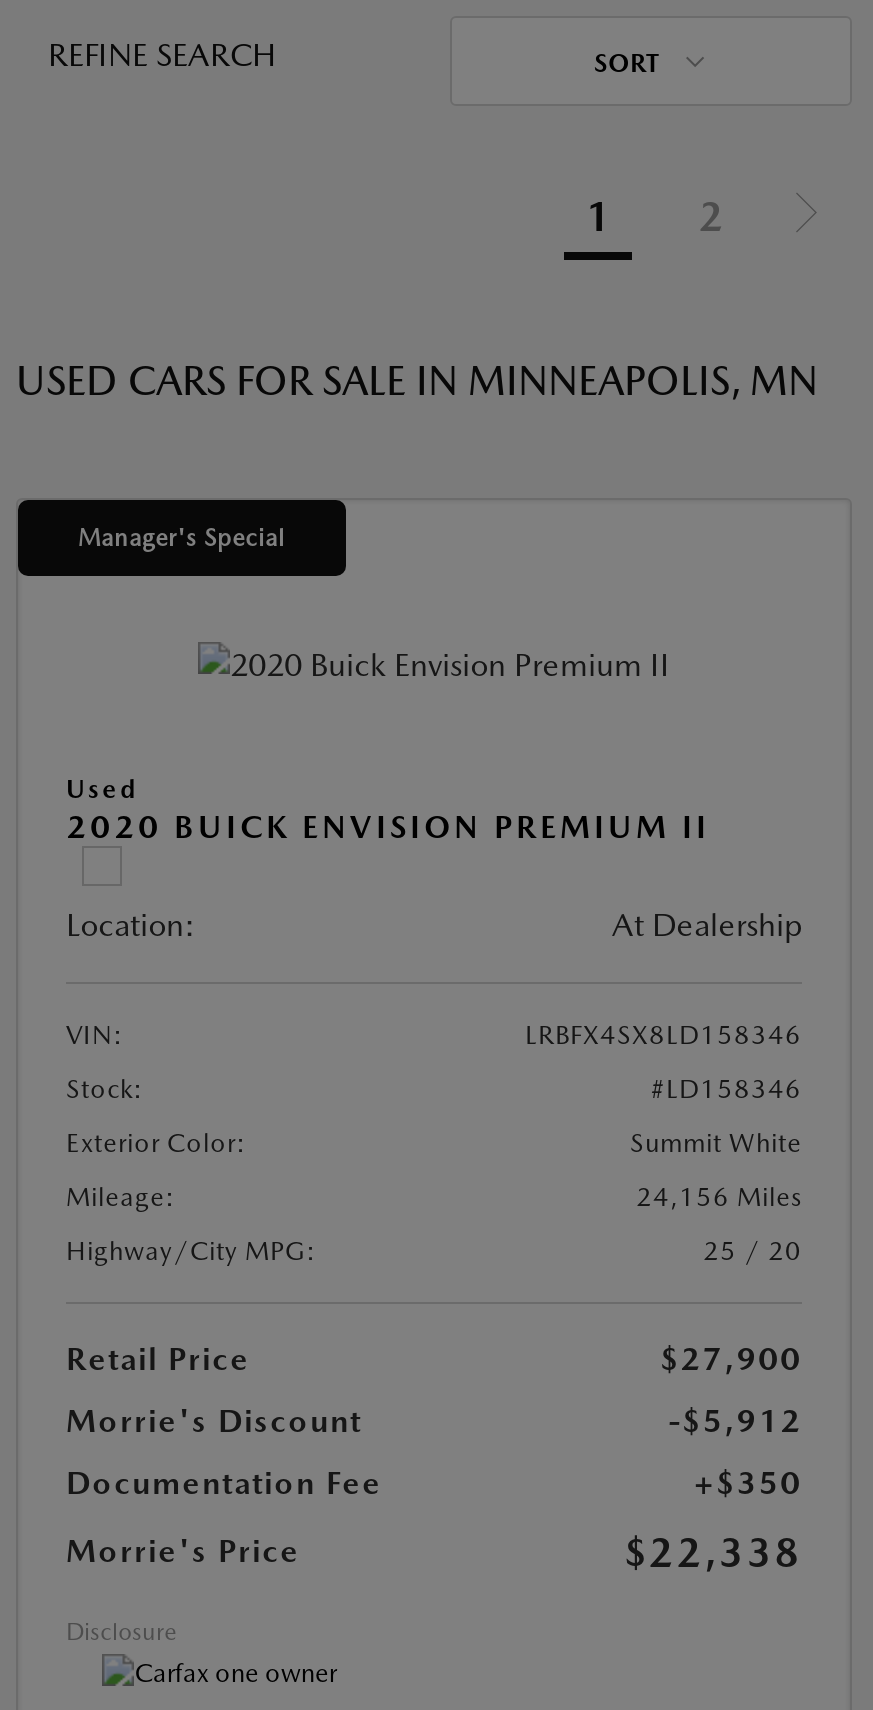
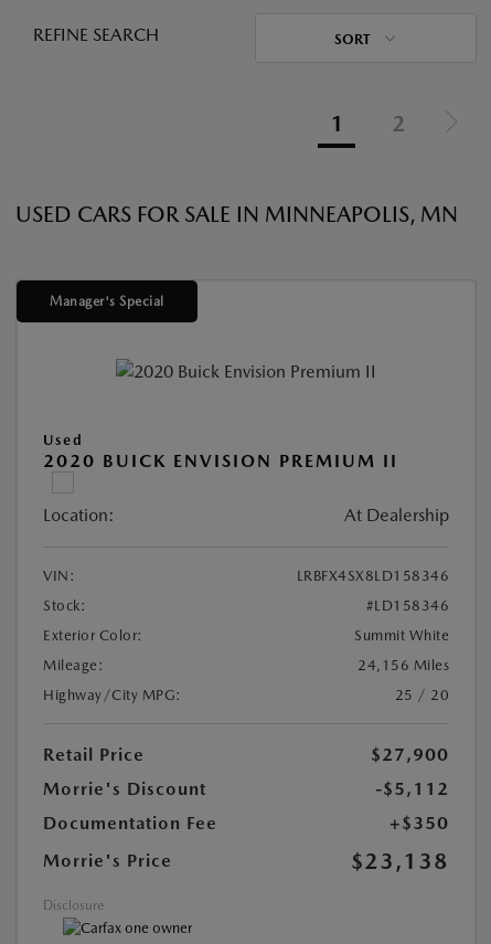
[668,1402,802,1440] -$5,912 -> [375,779,449,800] -$5,112
[624,1528,802,1576] $22,338 -> [351,848,449,875] $23,138

